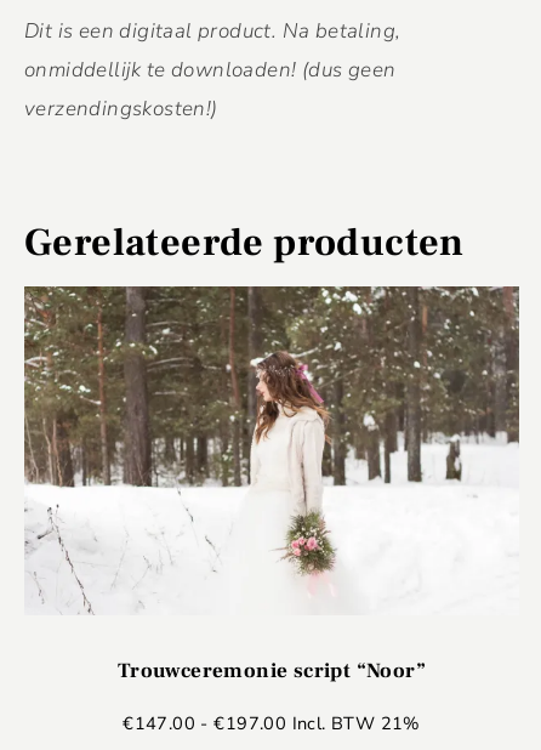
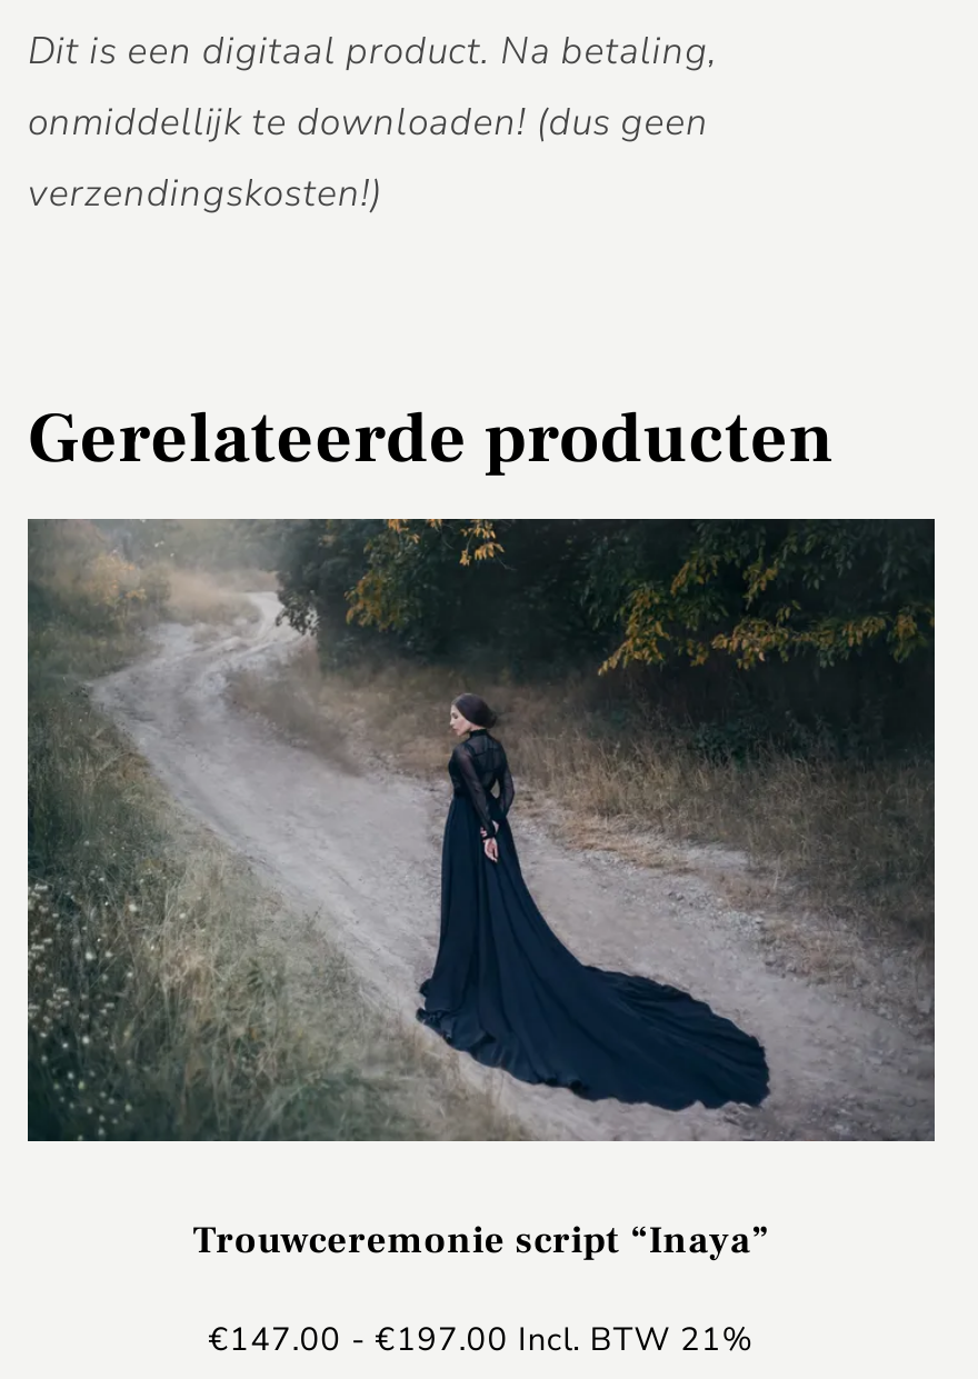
[23,285,520,684] [image] | Trouwceremonie script “Noor” -> [26,517,937,1267] [image] | Trouwceremonie script “Inaya”

